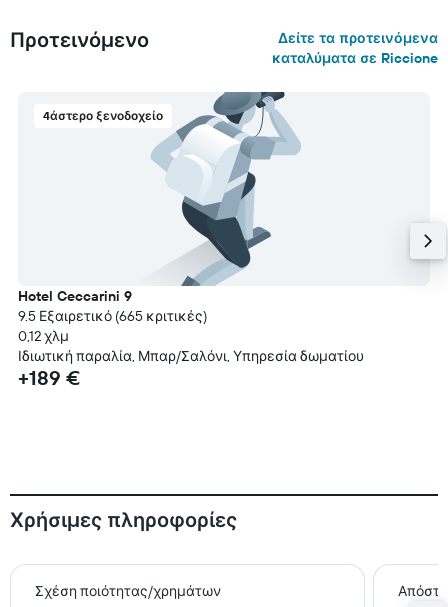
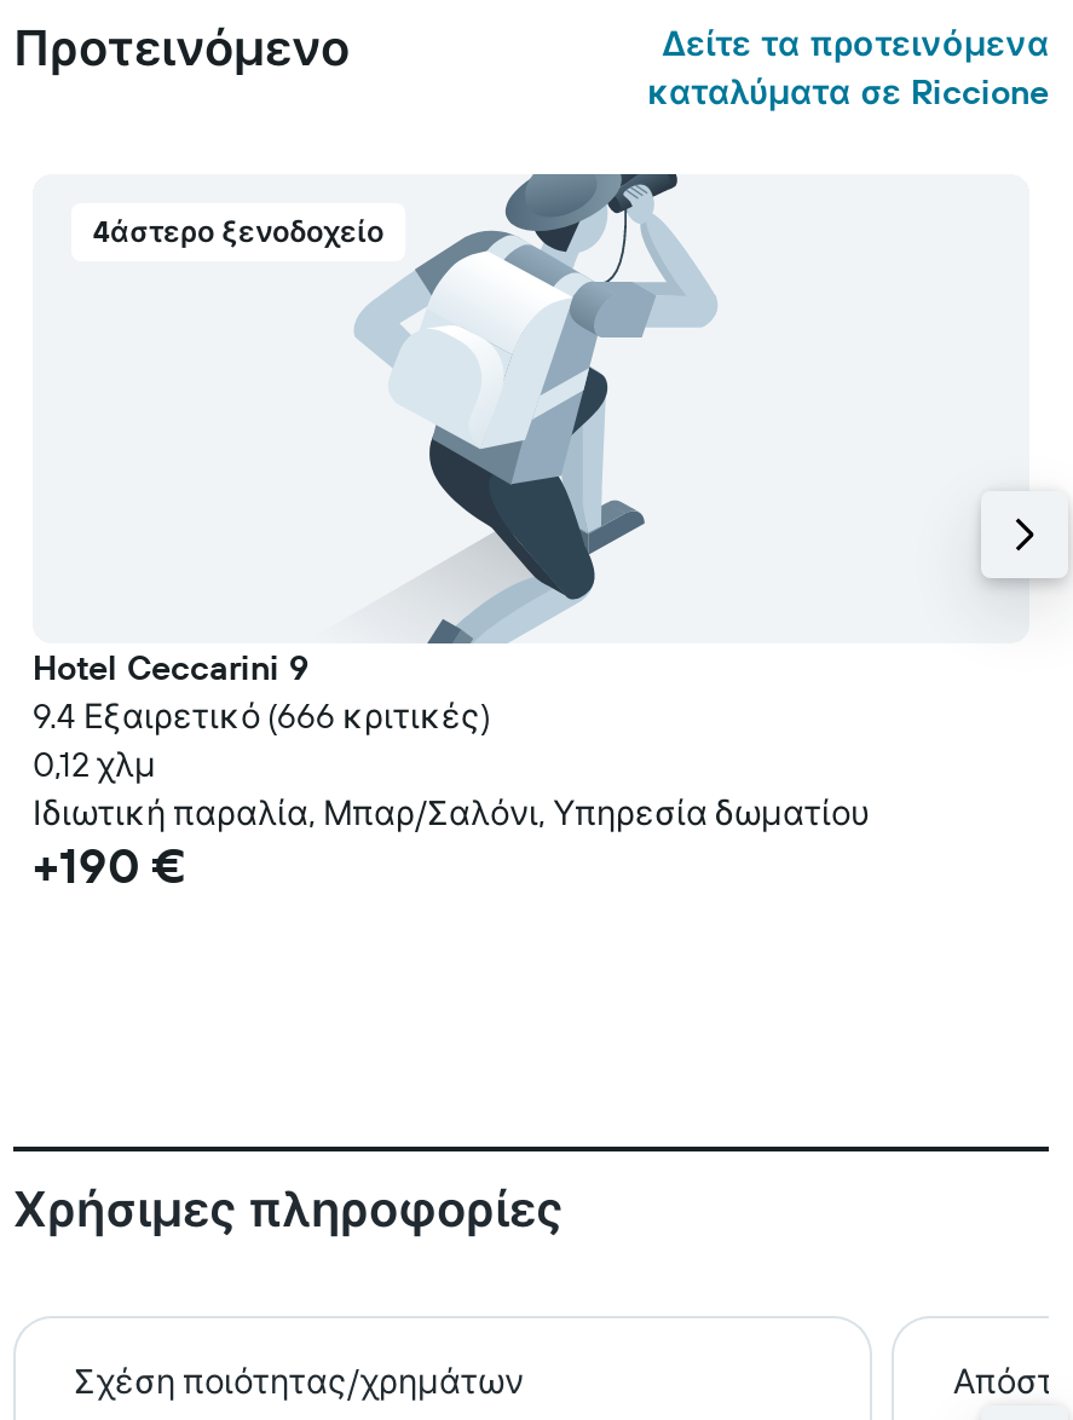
[18,307,207,325] 9.5 Εξαιρετικό (665 κριτικές) -> [33,694,490,738] 9.4 Εξαιρετικό (666 κριτικές)
[18,365,80,390] +189 € -> [33,835,185,895] +190 €

